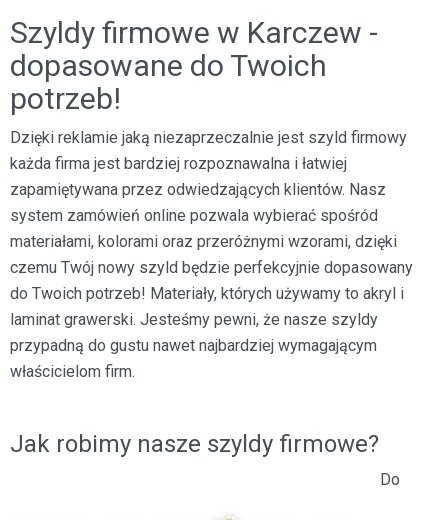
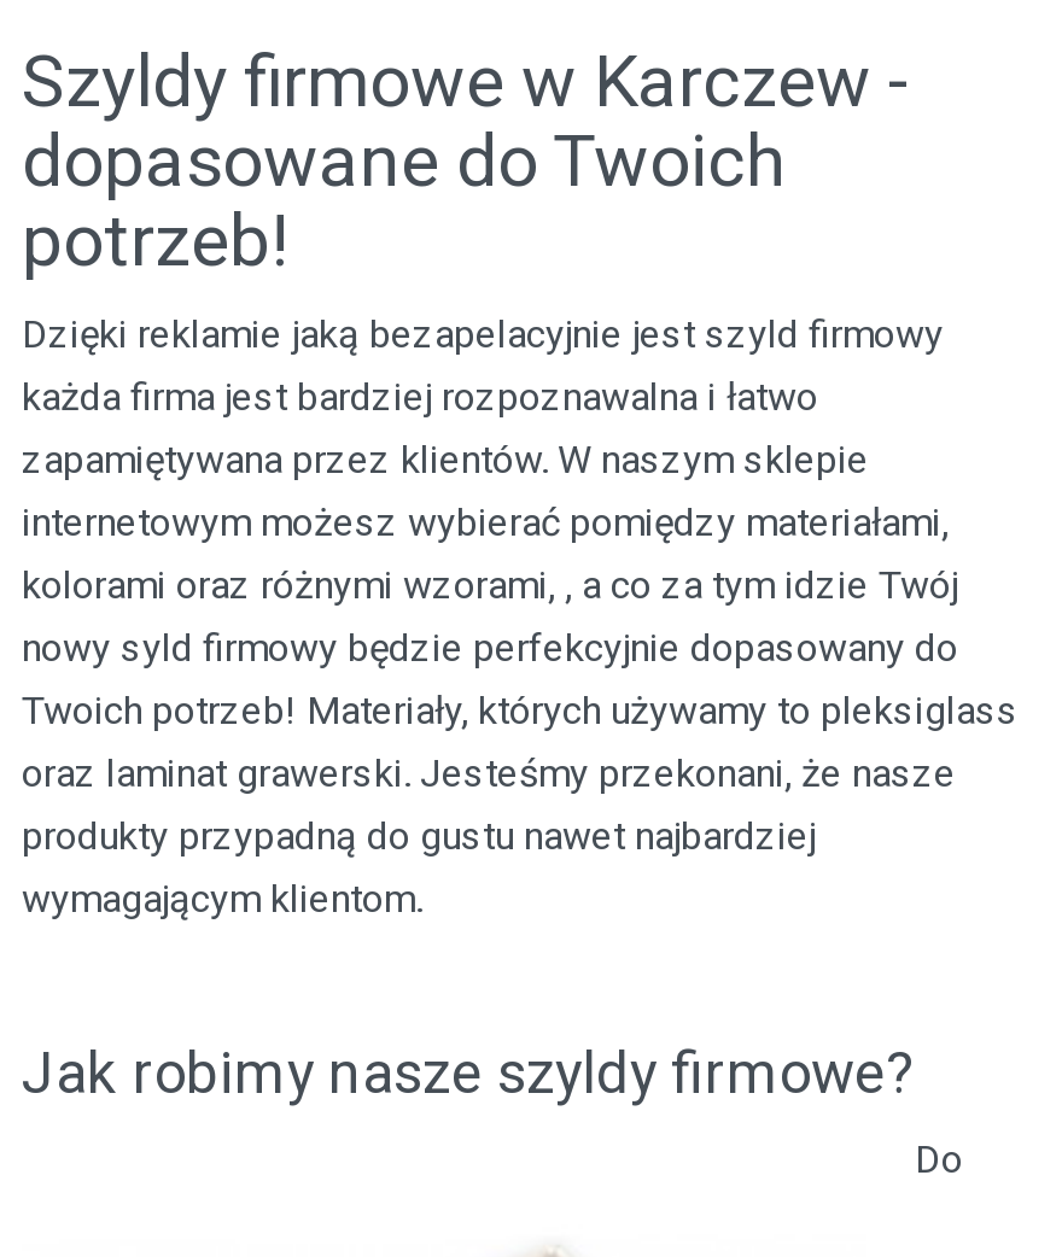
[10,128,413,381] Dzięki reklamie jaką niezaprzeczalnie jest szyld firmowy | każda firma jest bardziej rozpoznawalna i łatwiej | zapamiętywana przez odwiedzających klientów. Nasz | system zamówień online pozwala wybierać spośród | materiałami, kolorami oraz przeróżnymi wzorami, dzięki | czemu Twój nowy szyld będzie perfekcyjnie dopasowany | do Twoich potrzeb! Materiały, których używamy to akryl i | laminat grawerski. Jesteśmy pewni, że nasze szyldy | przypadną do gustu nawet najbardziej wymagającym | właścicielom firm. -> [22,311,1019,922] Dzięki reklamie jaką bezapelacyjnie jest szyld firmowy | każda firma jest bardziej rozpoznawalna i łatwo | zapamiętywana przez klientów. W naszym sklepie | internetowym możesz wybierać pomiędzy materiałami, | kolorami oraz różnymi wzorami, , a co za tym idzie Twój | nowy syld firmowy będzie perfekcyjnie dopasowany do | Twoich potrzeb! Materiały, których używamy to pleksiglass | oraz laminat grawerski. Jesteśmy przekonani, że nasze | produkty przypadną do gustu nawet najbardziej | wymagającym klientom.

